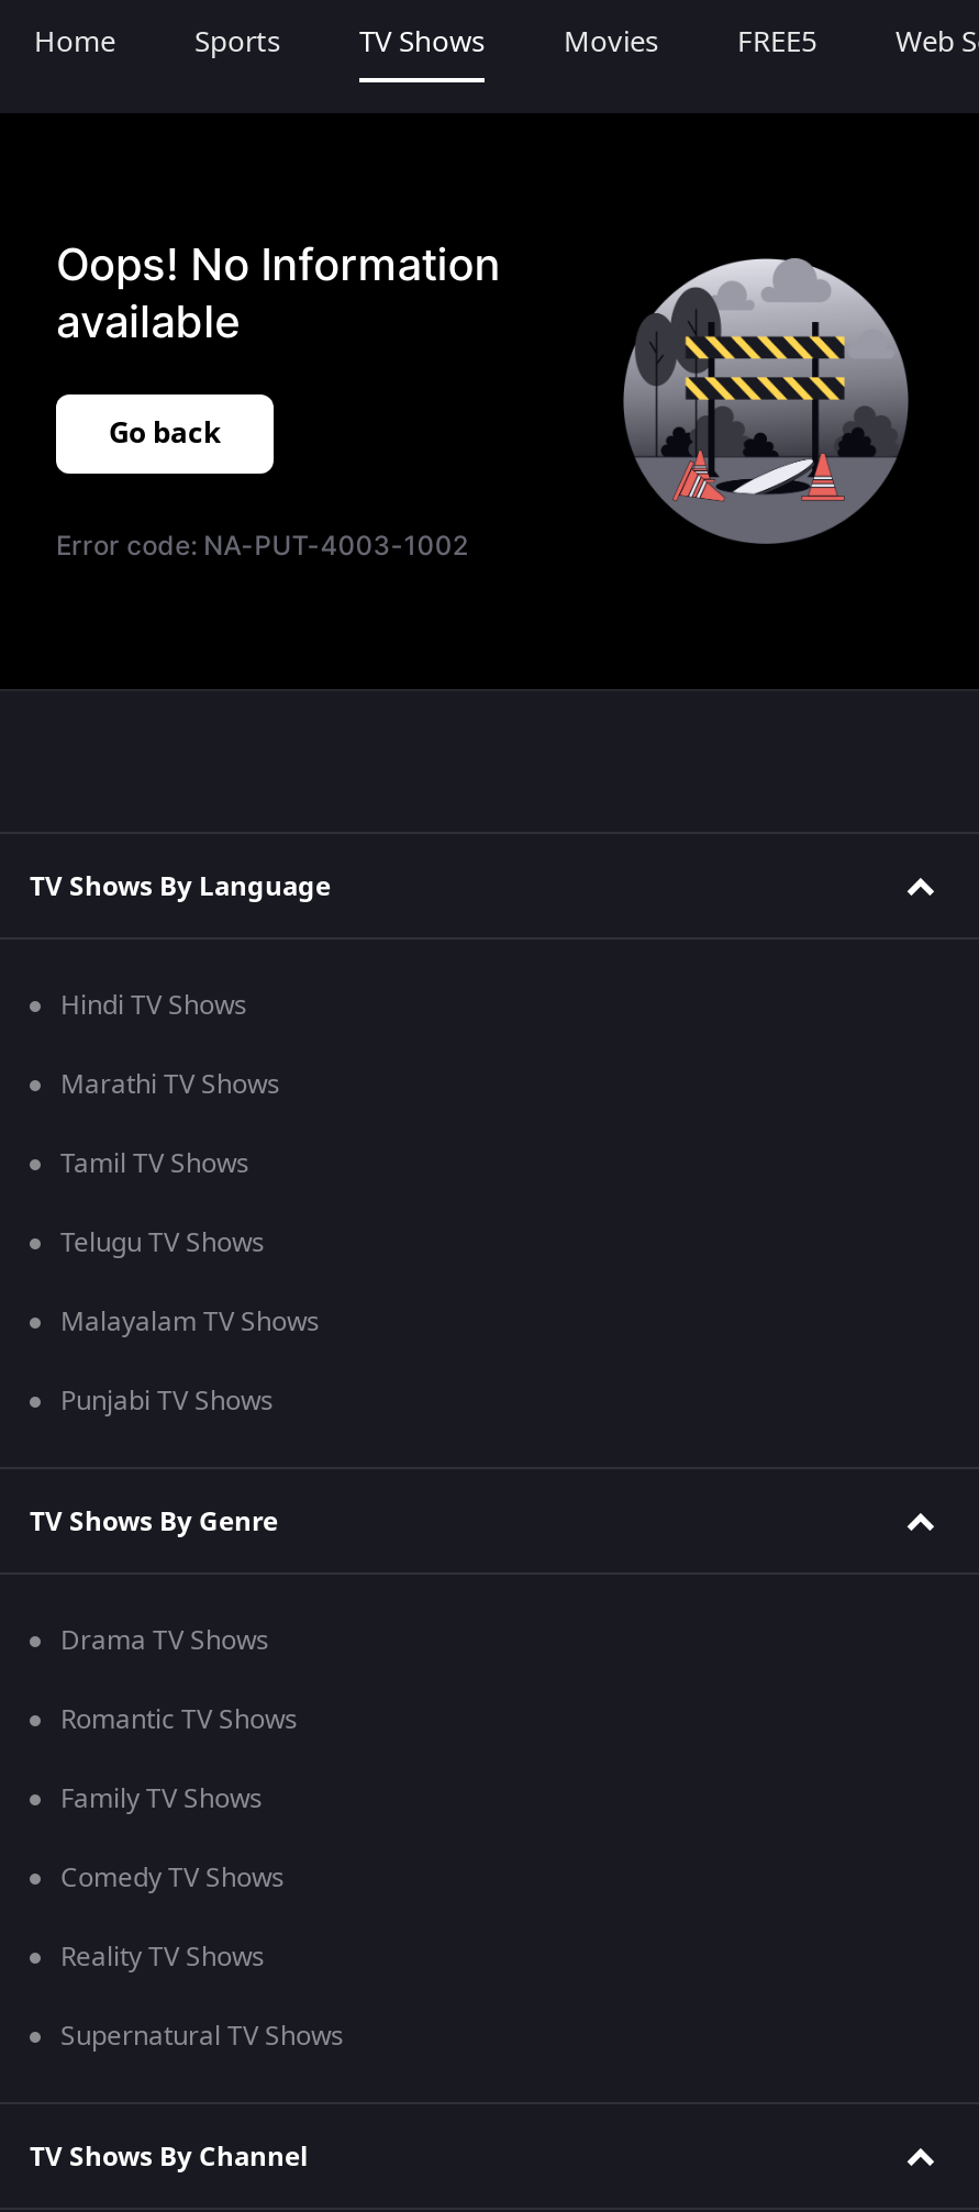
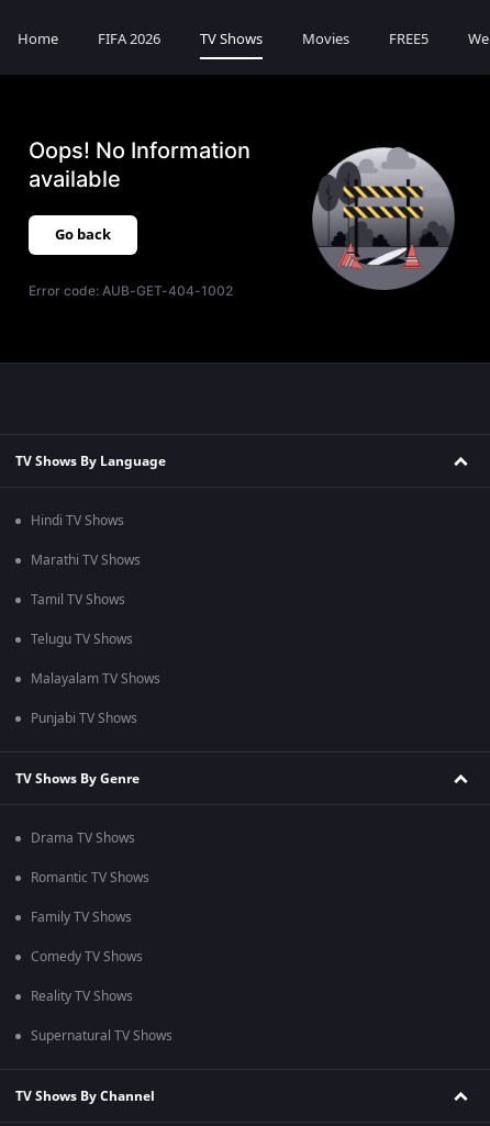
[194,21,280,63] Sports -> [98,29,160,49] FIFA 2026
[56,529,468,562] Error code: NA-PUT-4003-1002 -> [29,282,233,299] Error code: AUB-GET-404-1002

